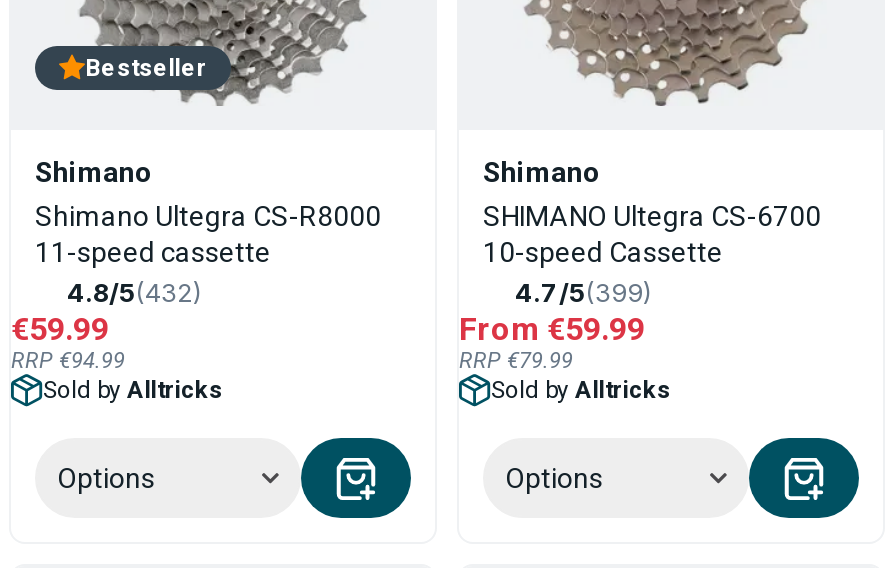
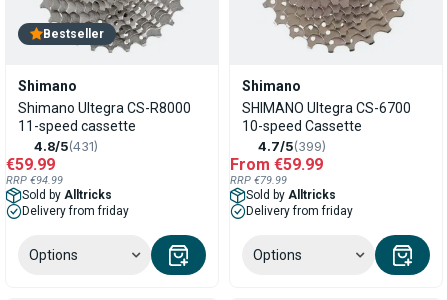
[67,278,201,308] 4.8/5(432) -> [34,139,98,154] 4.8/5(431)
none -> [22,204,129,218] Delivery from friday
none -> [246,204,353,218] Delivery from friday

